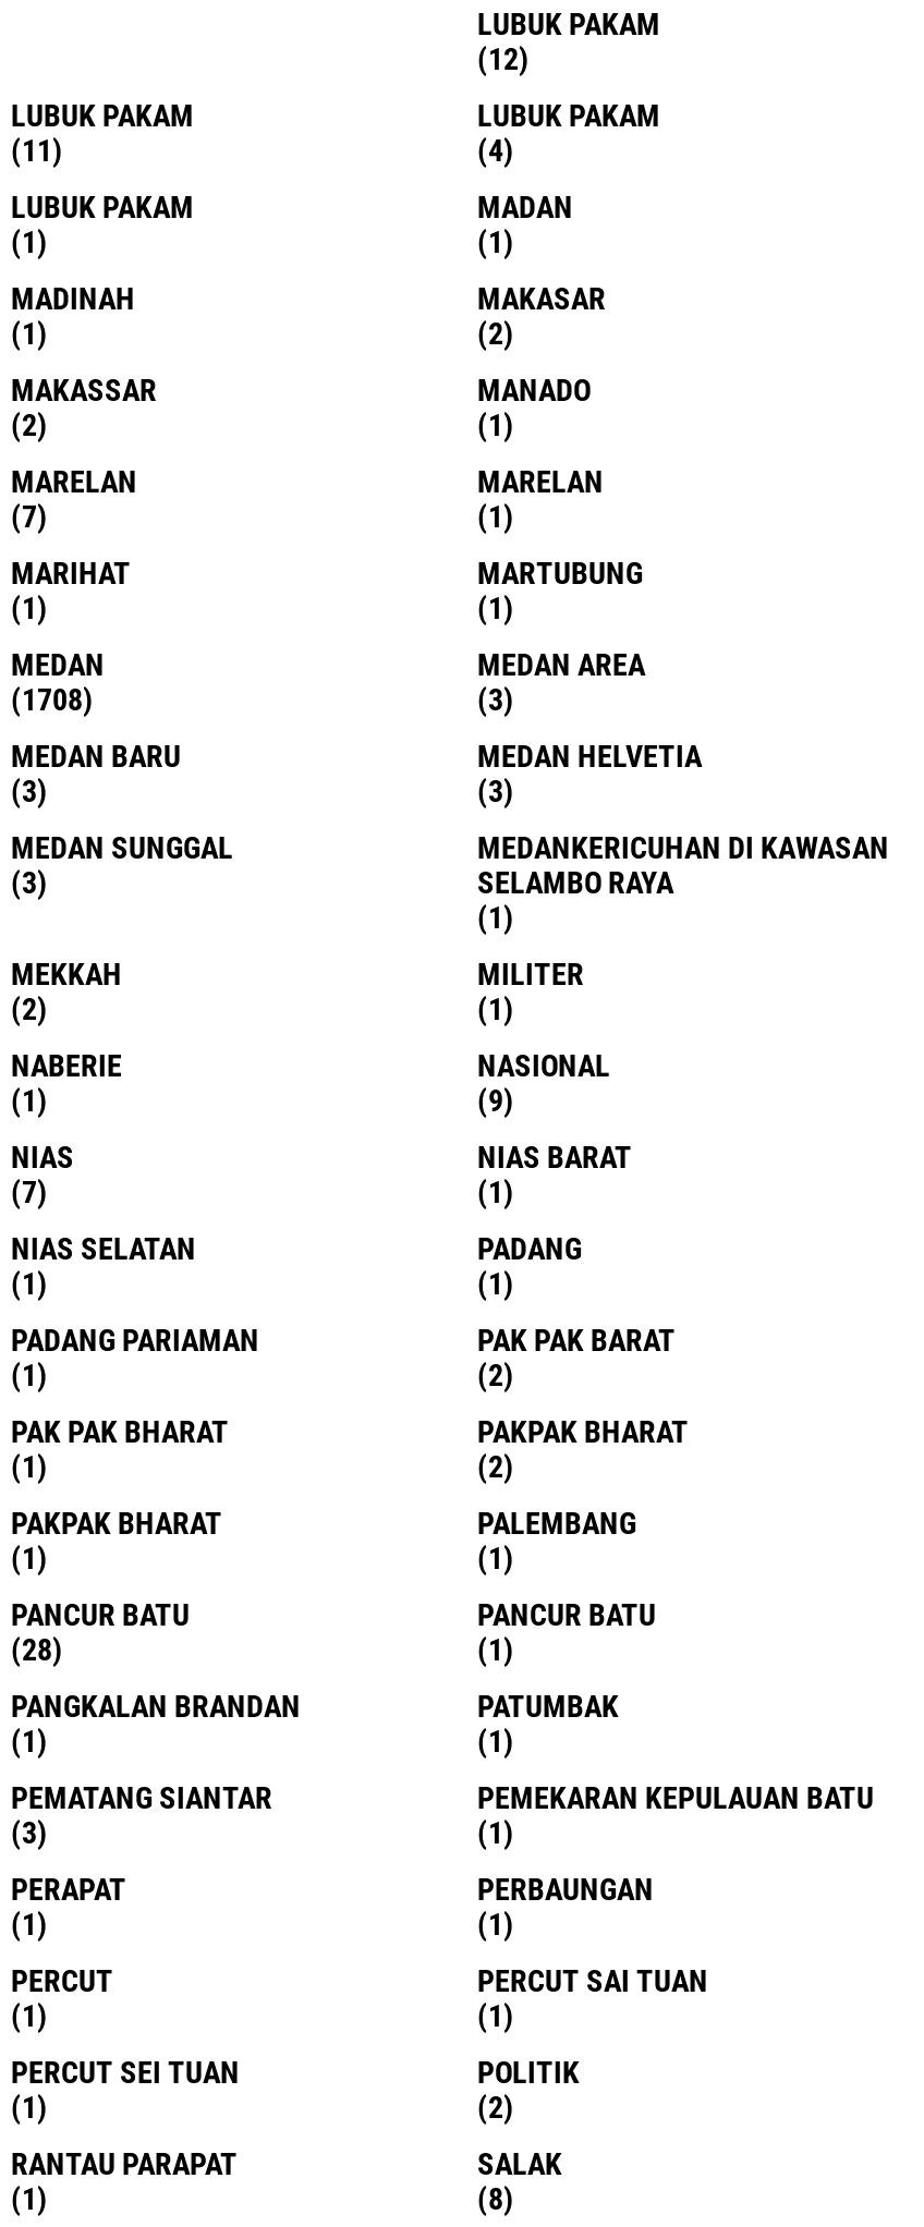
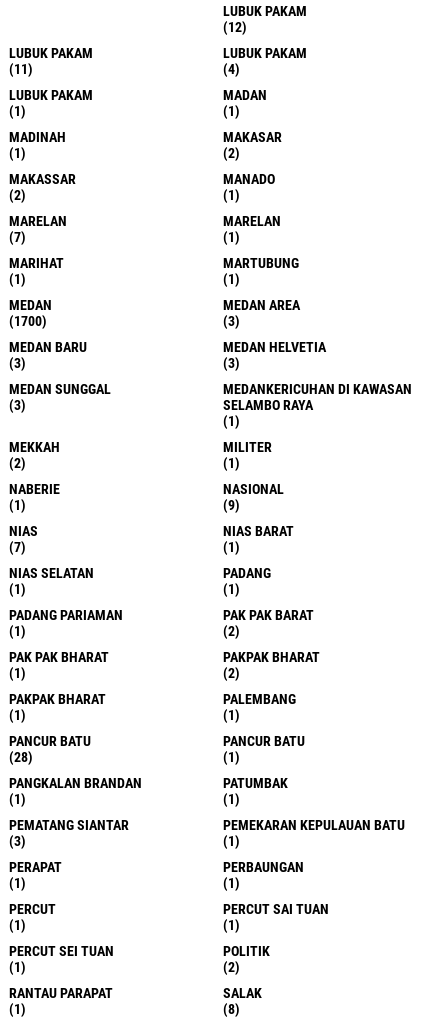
[11,683,94,718] (1708) -> [9,313,47,329] (1700)

